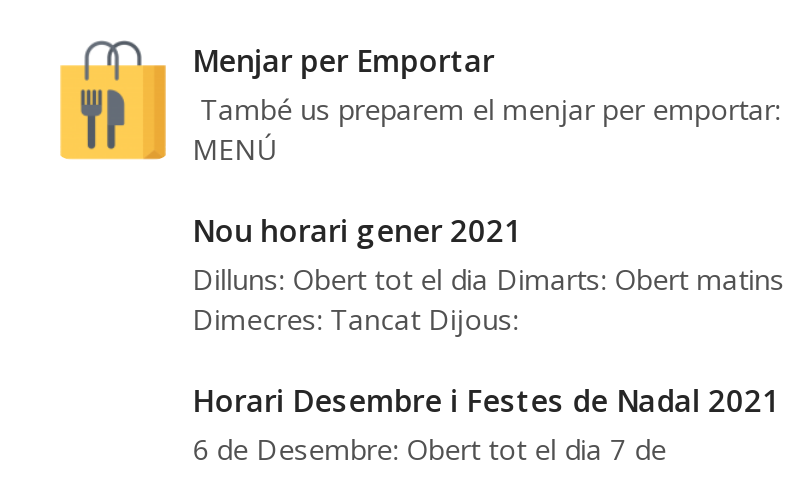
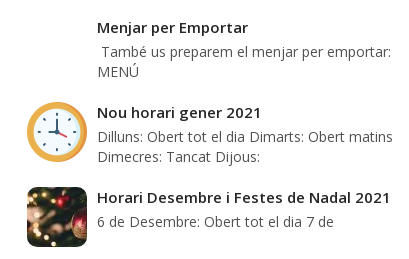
[57,39,169,161] [image] -> none
none -> [26,101,88,163] [image]
none -> [26,186,88,248] [image]

